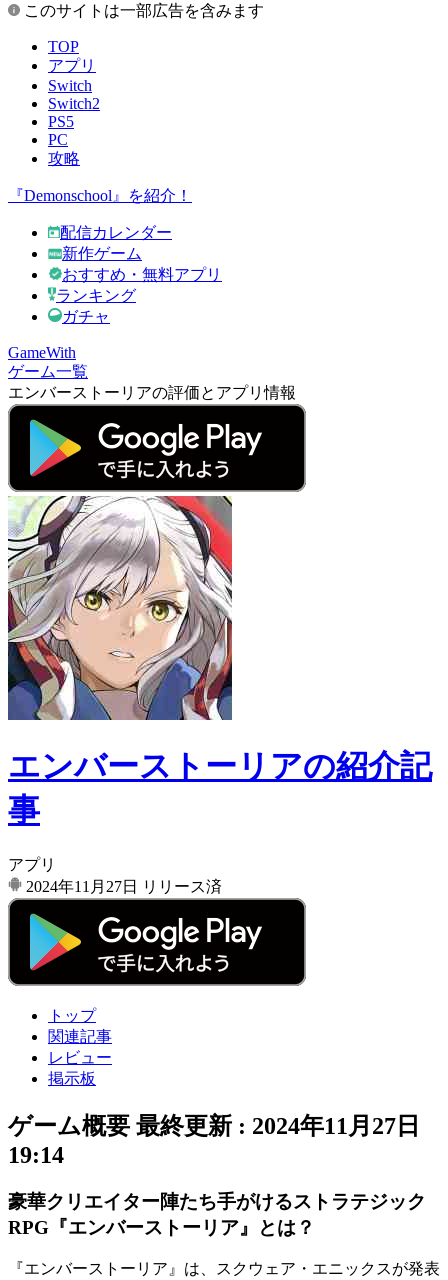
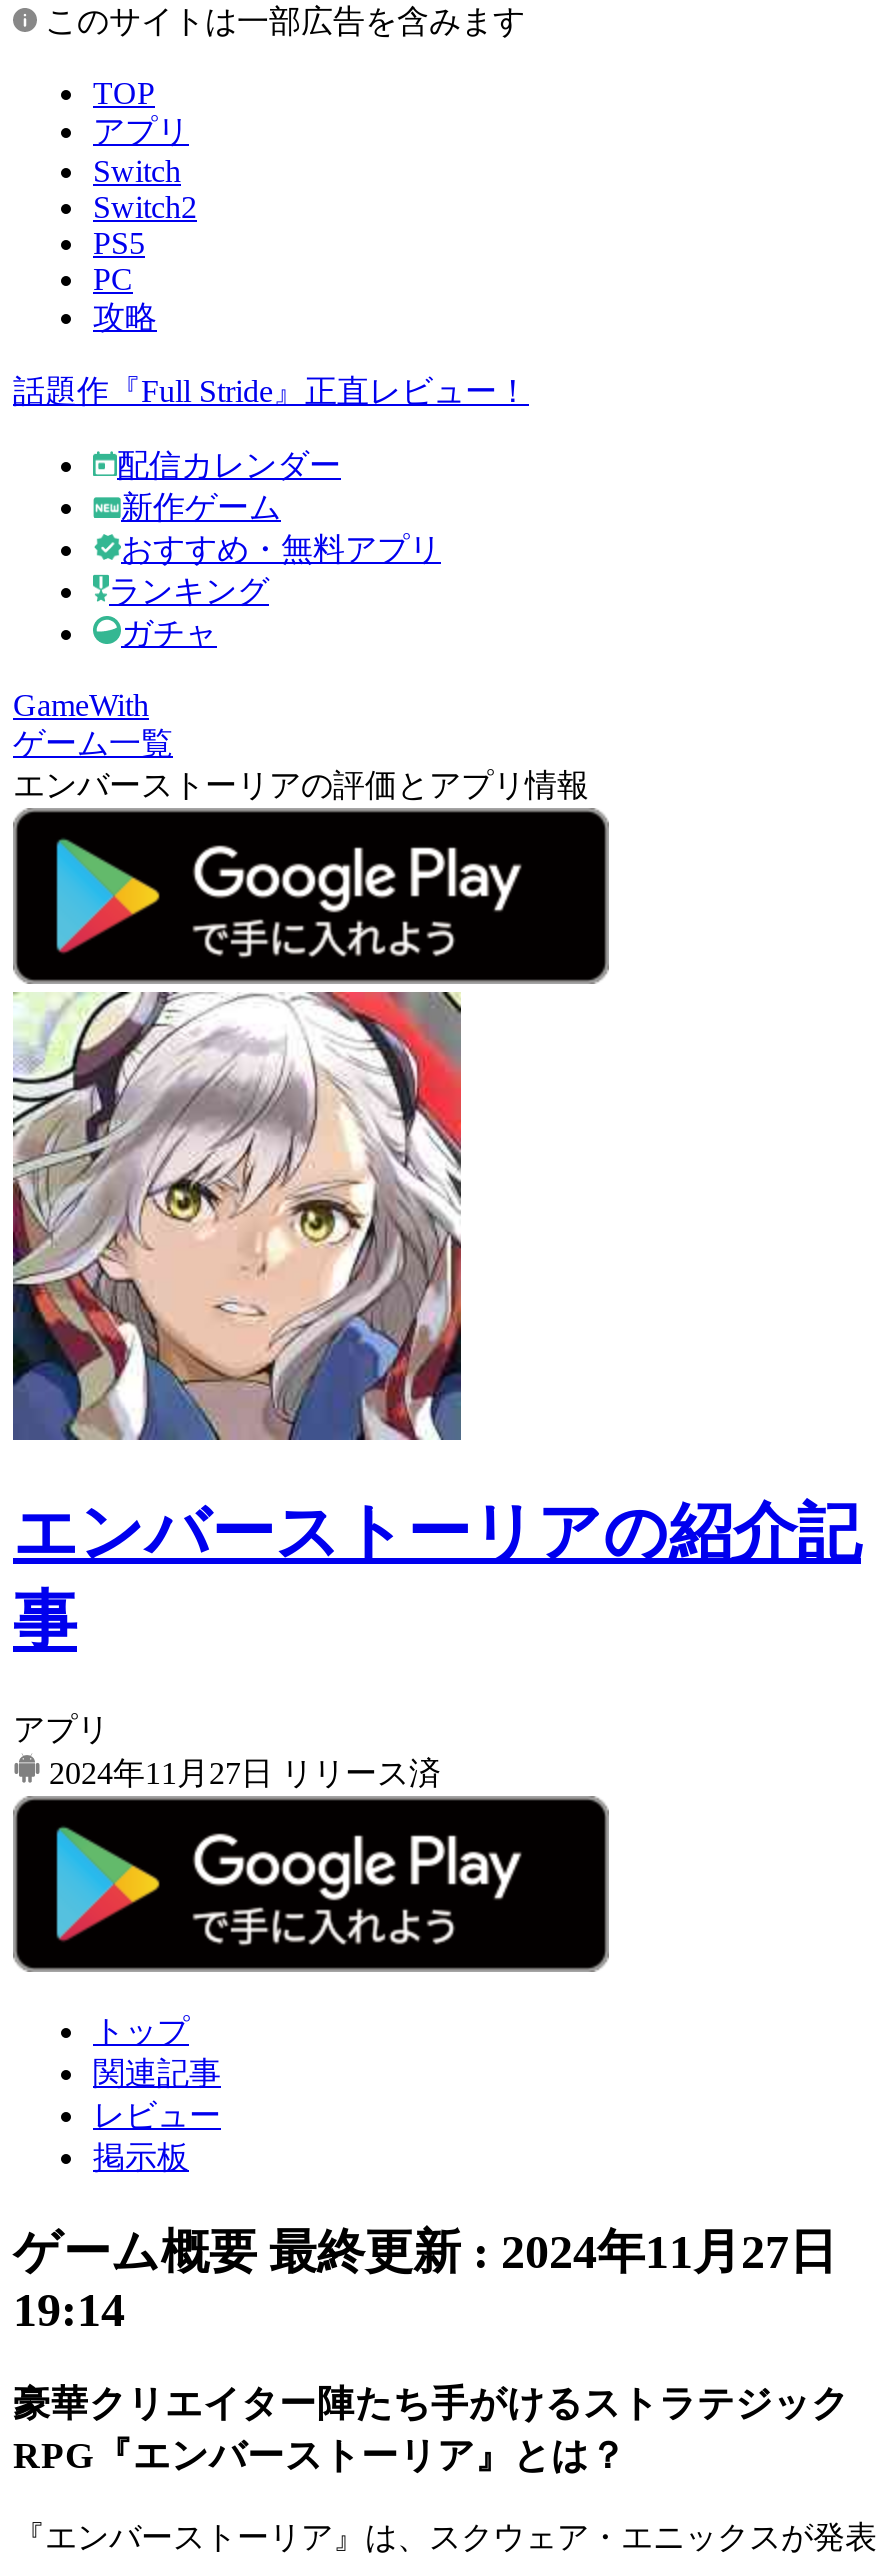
[8,187,192,204] 『Demonschool』を紹介！ -> [13,374,529,408] 話題作『Full Stride』正直レビュー！

